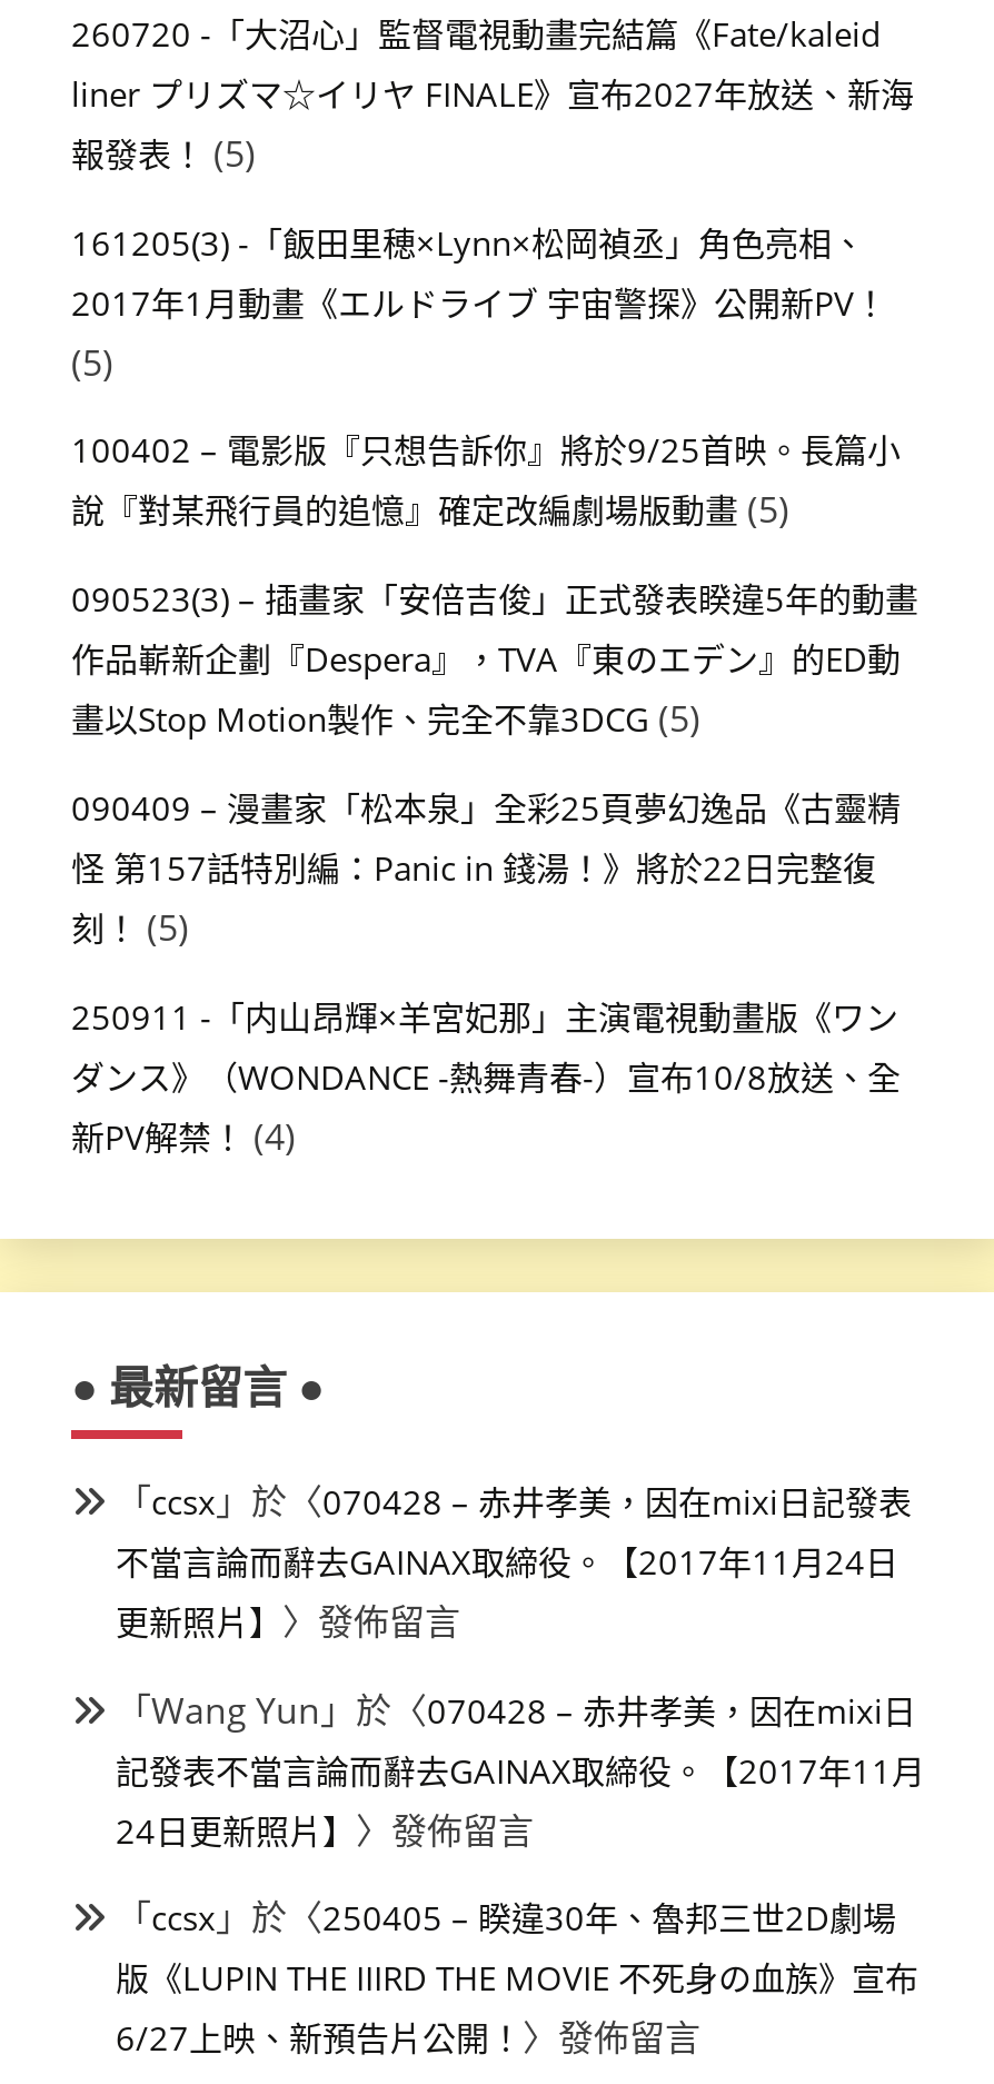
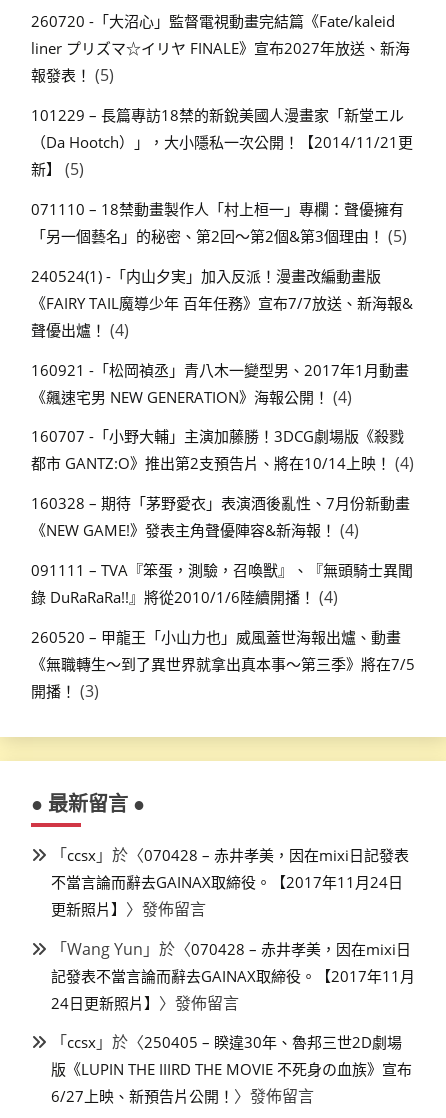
[71,220,918,1161] 161205(3) -「飯田里穂×Lynn×松岡禎丞」角色亮相、 | 2017年1月動畫《エルドライブ 宇宙警探》公開新PV！ | (5) | 100402 – 電影版『只想告訴你』將於9/25首映。長篇小 | 說『對某飛行員的追憶』確定改編劇場版動畫 (5) | 090523(3) – 插畫家「安倍吉俊」正式發表睽違5年的動畫 | 作品嶄新企劃『Despera』，TVA『東のエデン』的ED動 | 畫以Stop Motion製作、完全不靠3DCG (5) | 090409 – 漫畫家「松本泉」全彩25頁夢幻逸品《古靈精 | 怪 第157話特別編：Panic in 錢湯！》將於22日完整復 | 刻！ (5) | 250911 -「内山昂輝×羊宮妃那」主演電視動畫版《ワン | ダンス》（WONDANCE -熱舞青春-）宣布10/8放送、全 | 新PV解禁！ (4) -> [31,105,415,702] 101229 – 長篇專訪18禁的新銳美國人漫畫家「新堂エル | （Da Hootch）」，大小隱私一次公開！【2014/11/21更 | 新】 (5) | 071110 – 18禁動畫製作人「村上桓一」專欄：聲優擁有 | 「另一個藝名」的秘密、第2回～第2個&第3個理由！ (5) | 240524(1) -「内山夕実」加入反派！漫畫改編動畫版 | 《FAIRY TAIL魔導少年 百年任務》宣布7/7放送、新海報& | 聲優出爐！ (4) | 160921 -「松岡禎丞」青八木一變型男、2017年1月動畫 | 《飆速宅男 NEW GENERATION》海報公開！ (4) | 160707 -「小野大輔」主演加藤勝！3DCG劇場版《殺戮 | 都市 GANTZ:O》推出第2支預告片、將在10/14上映！ (4) | 160328 – 期待「茅野愛衣」表演酒後亂性、7月份新動畫 | 《NEW GAME!》發表主角聲優陣容&新海報！ (4) | 091111 – TVA『笨蛋，測驗，召喚獸』、『無頭騎士異聞 | 錄 DuRaRaRa!!』將從2010/1/6陸續開播！ (4) | 260520 – 甲龍王「小山力也」威風蓋世海報出爐、動畫 | 《無職轉生～到了異世界就拿出真本事～第三季》將在7/5 | 開播！ (3)

